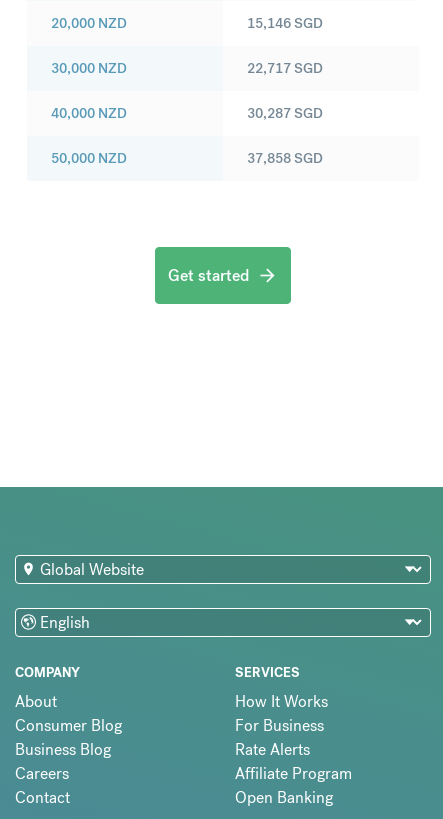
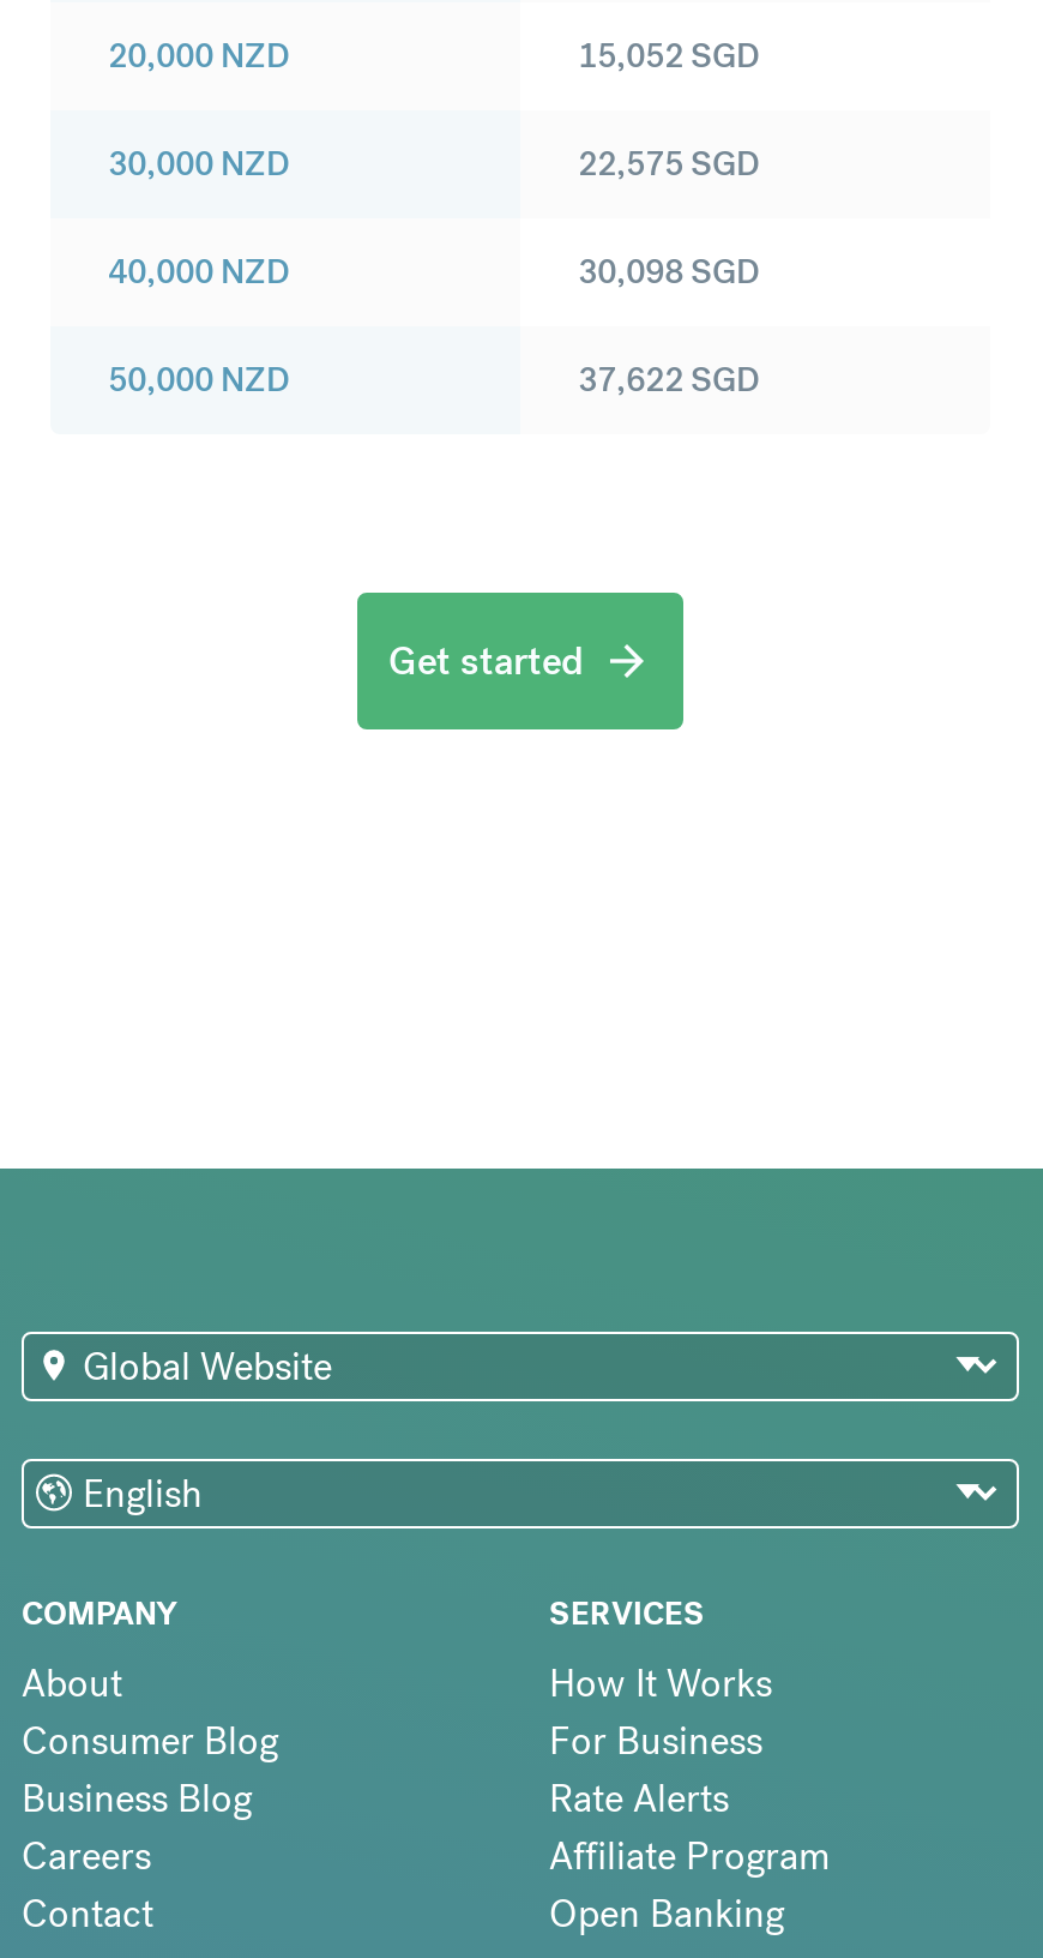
[247,14,323,32] 15,146 SGD -> [578,34,760,77] 15,052 SGD
[247,59,323,77] 22,717 SGD -> [578,142,760,185] 22,575 SGD
[247,104,323,122] 30,287 SGD -> [578,250,760,293] 30,098 SGD
[247,149,323,167] 37,858 SGD -> [578,358,760,401] 37,622 SGD

